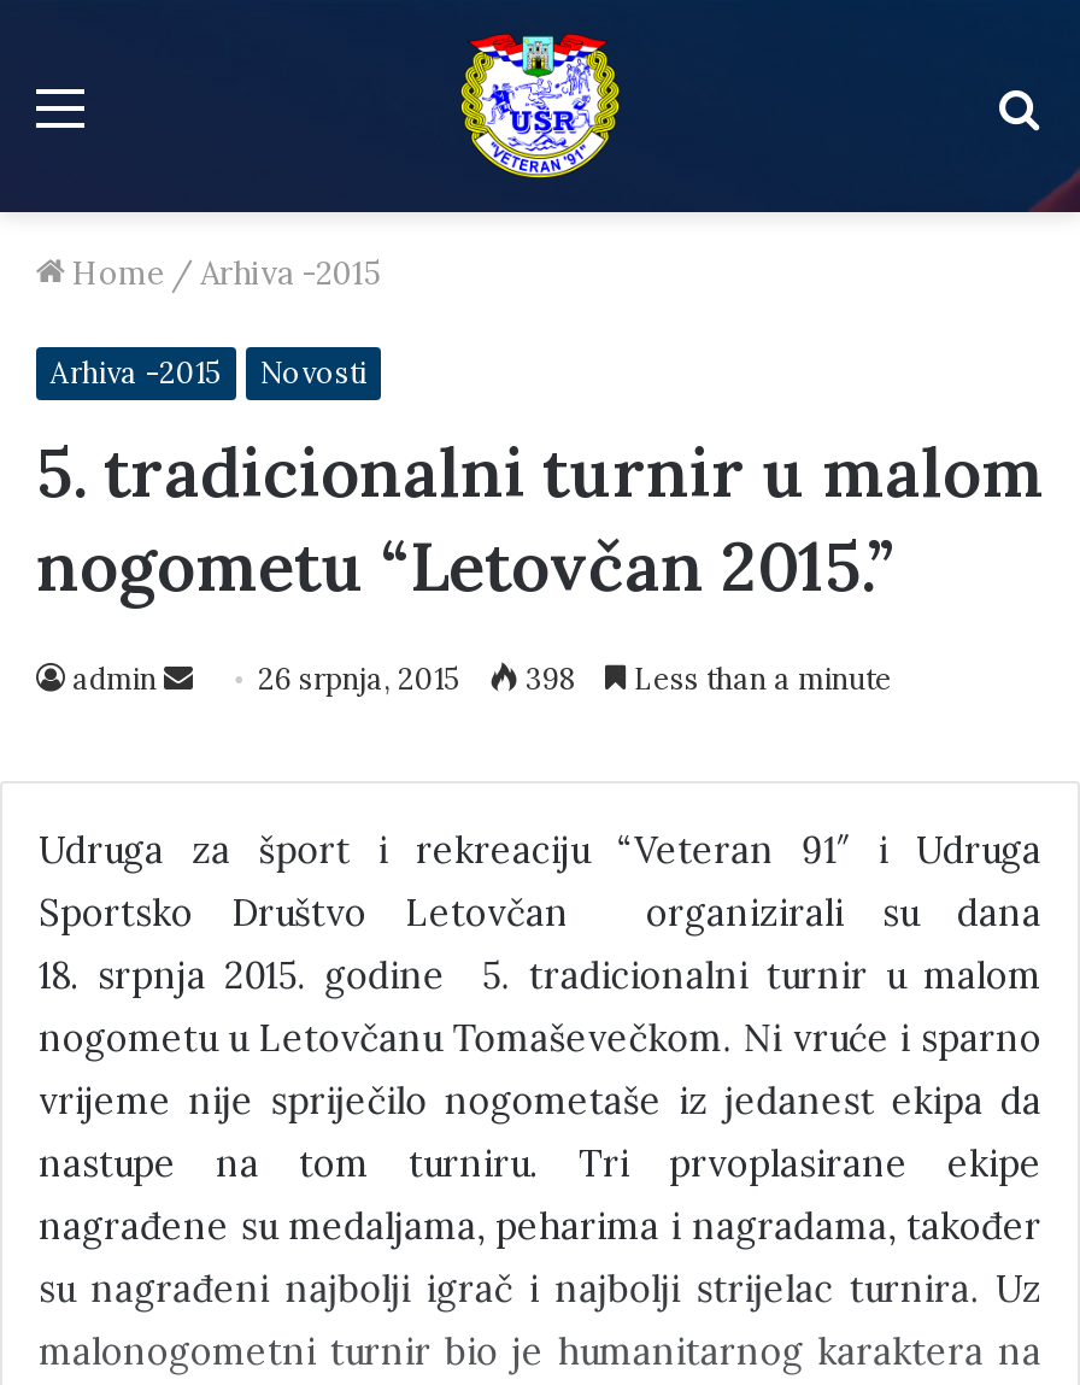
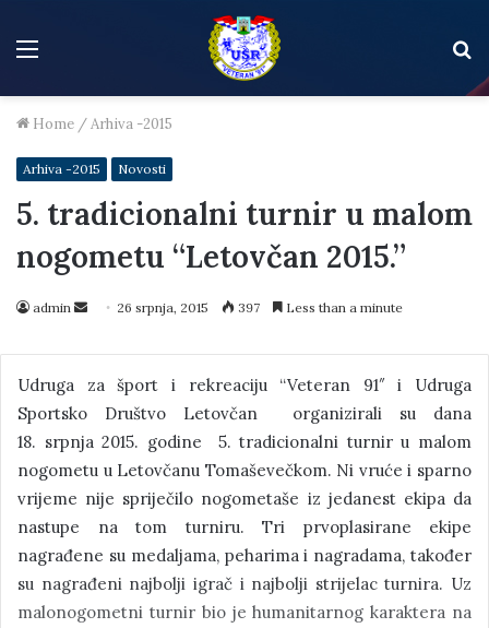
[518,661,576,697] 398 -> [235,299,260,316] 397

